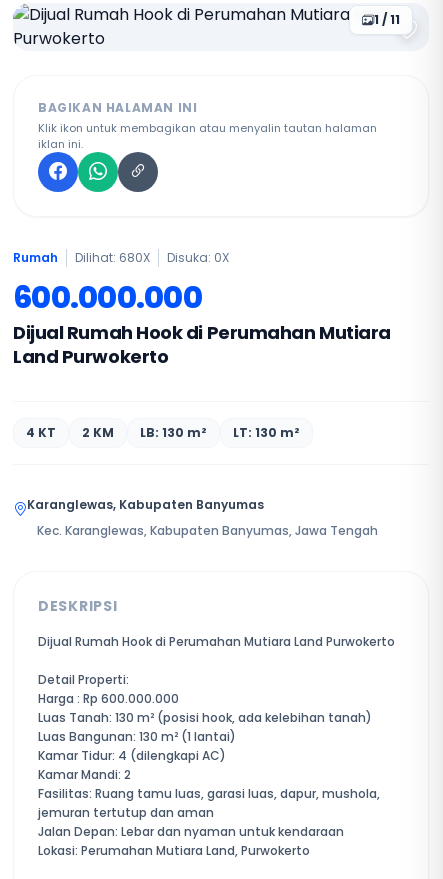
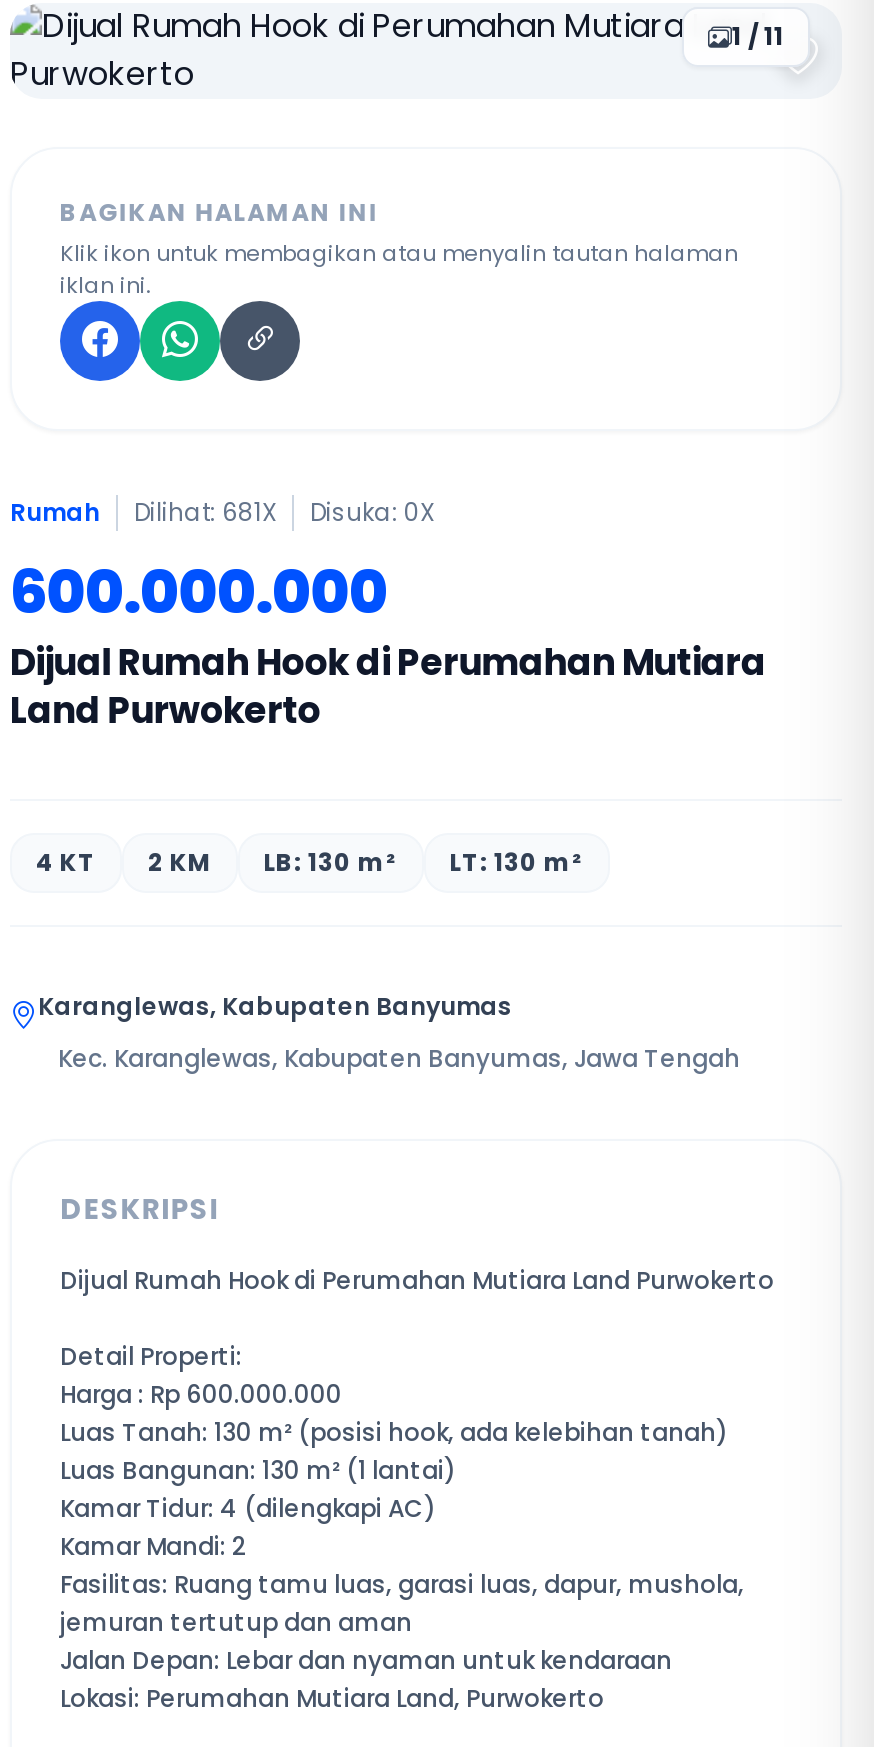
[13,249,229,266] Rumah Dilihat: 680X Disuka: 0X -> [10,495,434,529] Rumah Dilihat: 681X Disuka: 0X

